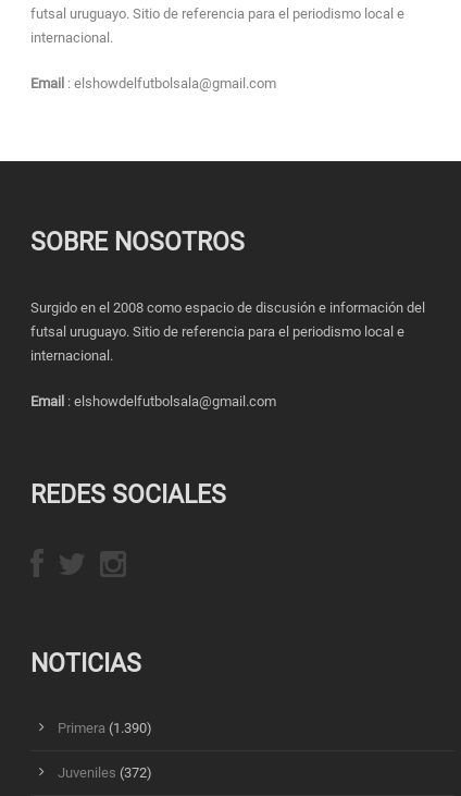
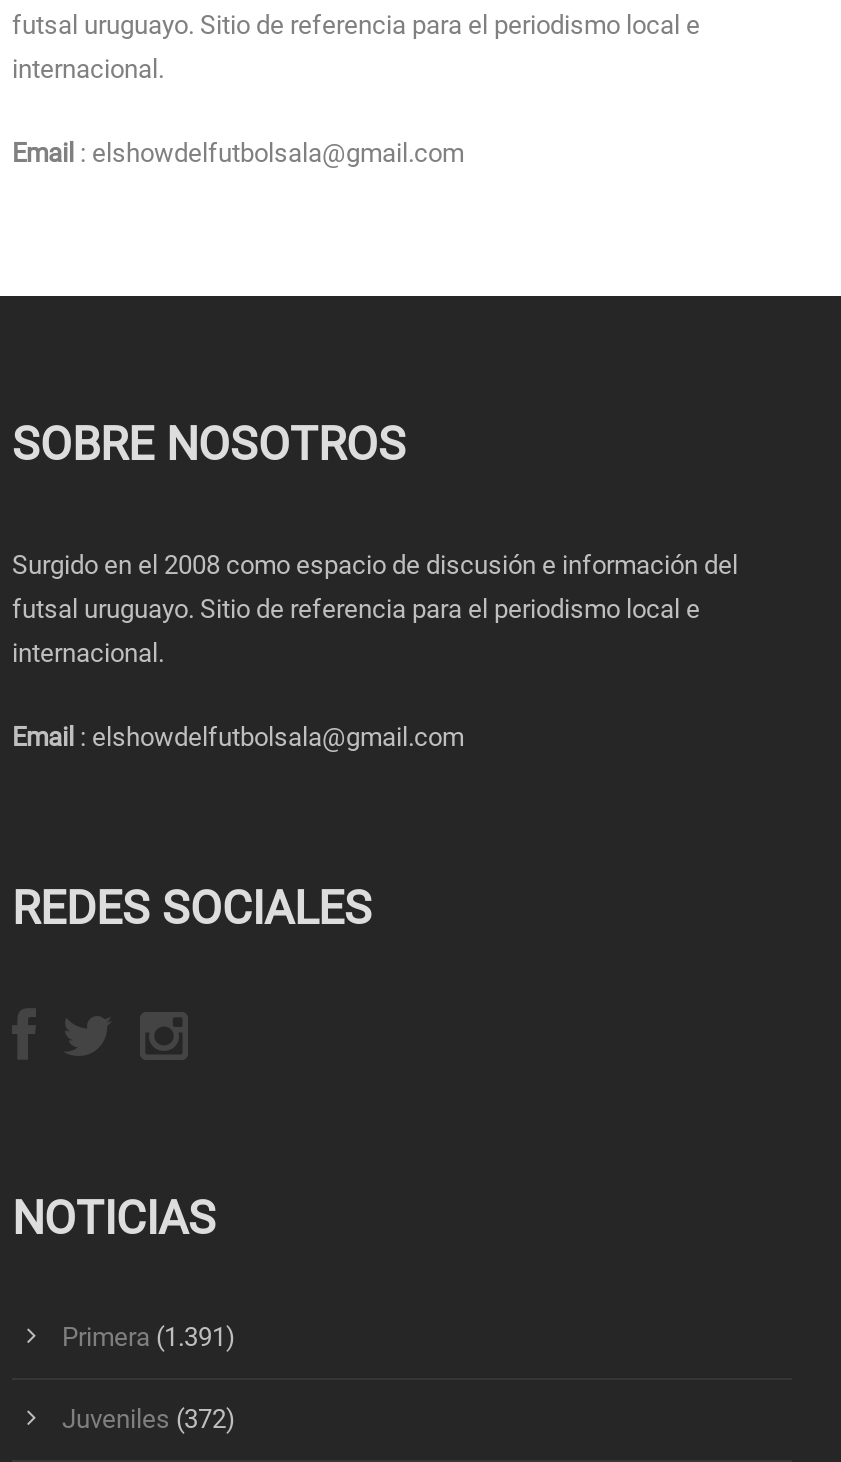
[58,720,152,736] Primera (1.390) -> [62,1322,236,1352] Primera (1.391)

